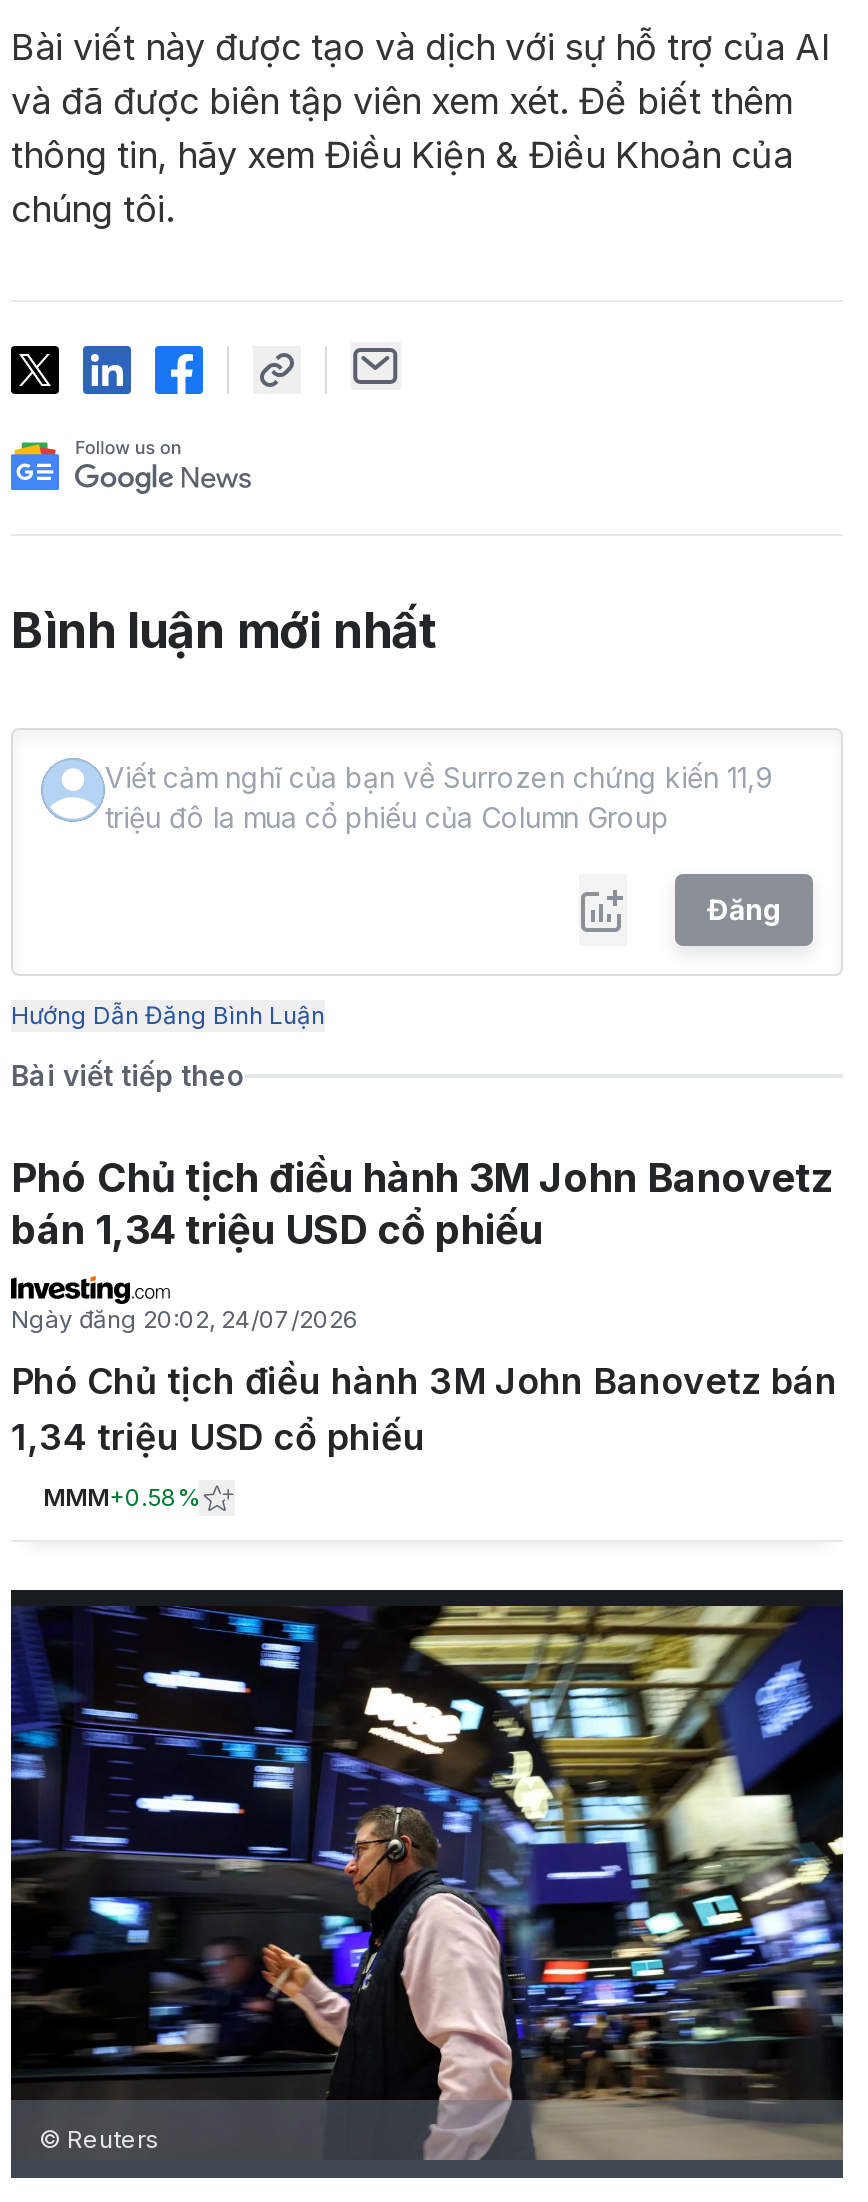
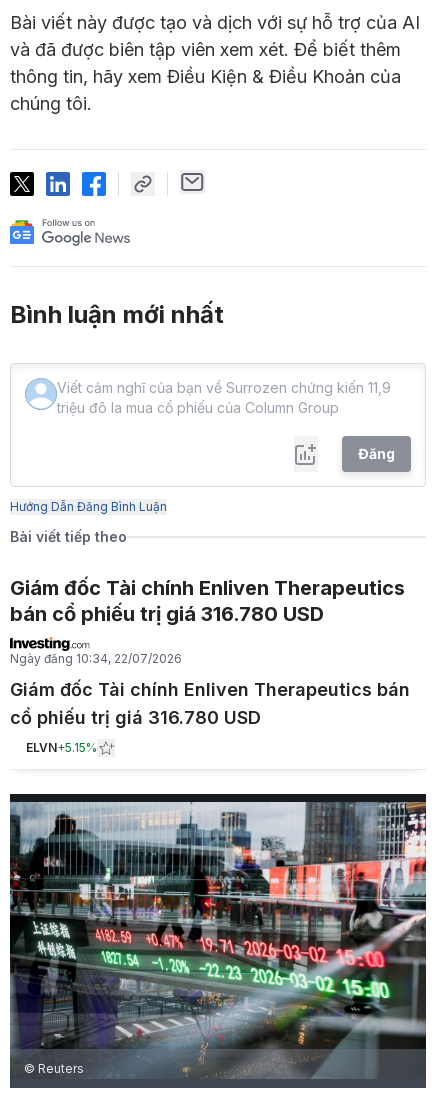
[11,1154,833,1254] Phó Chủ tịch điều hành 3M John Banovetz | bán 1,34 triệu USD cổ phiếu -> [10,576,405,626] Giám đốc Tài chính Enliven Therapeutics | bán cổ phiếu trị giá 316.780 USD
[11,1304,359,1334] Ngày đăng 20:02, 24/07/2026 -> [10,651,182,666] Ngày đăng 10:34, 22/07/2026
[11,1360,837,1458] Phó Chủ tịch điều hành 3M John Banovetz bán | 1,34 triệu USD cổ phiếu -> [10,679,410,728] Giám đốc Tài chính Enliven Therapeutics bán | cổ phiếu trị giá 316.780 USD
[43,1482,199,1512] MMM+0.58% -> [26,740,97,755] ELVN+5.15%
[9,1604,845,2160] [image] -> [9,801,427,1078] [image]

